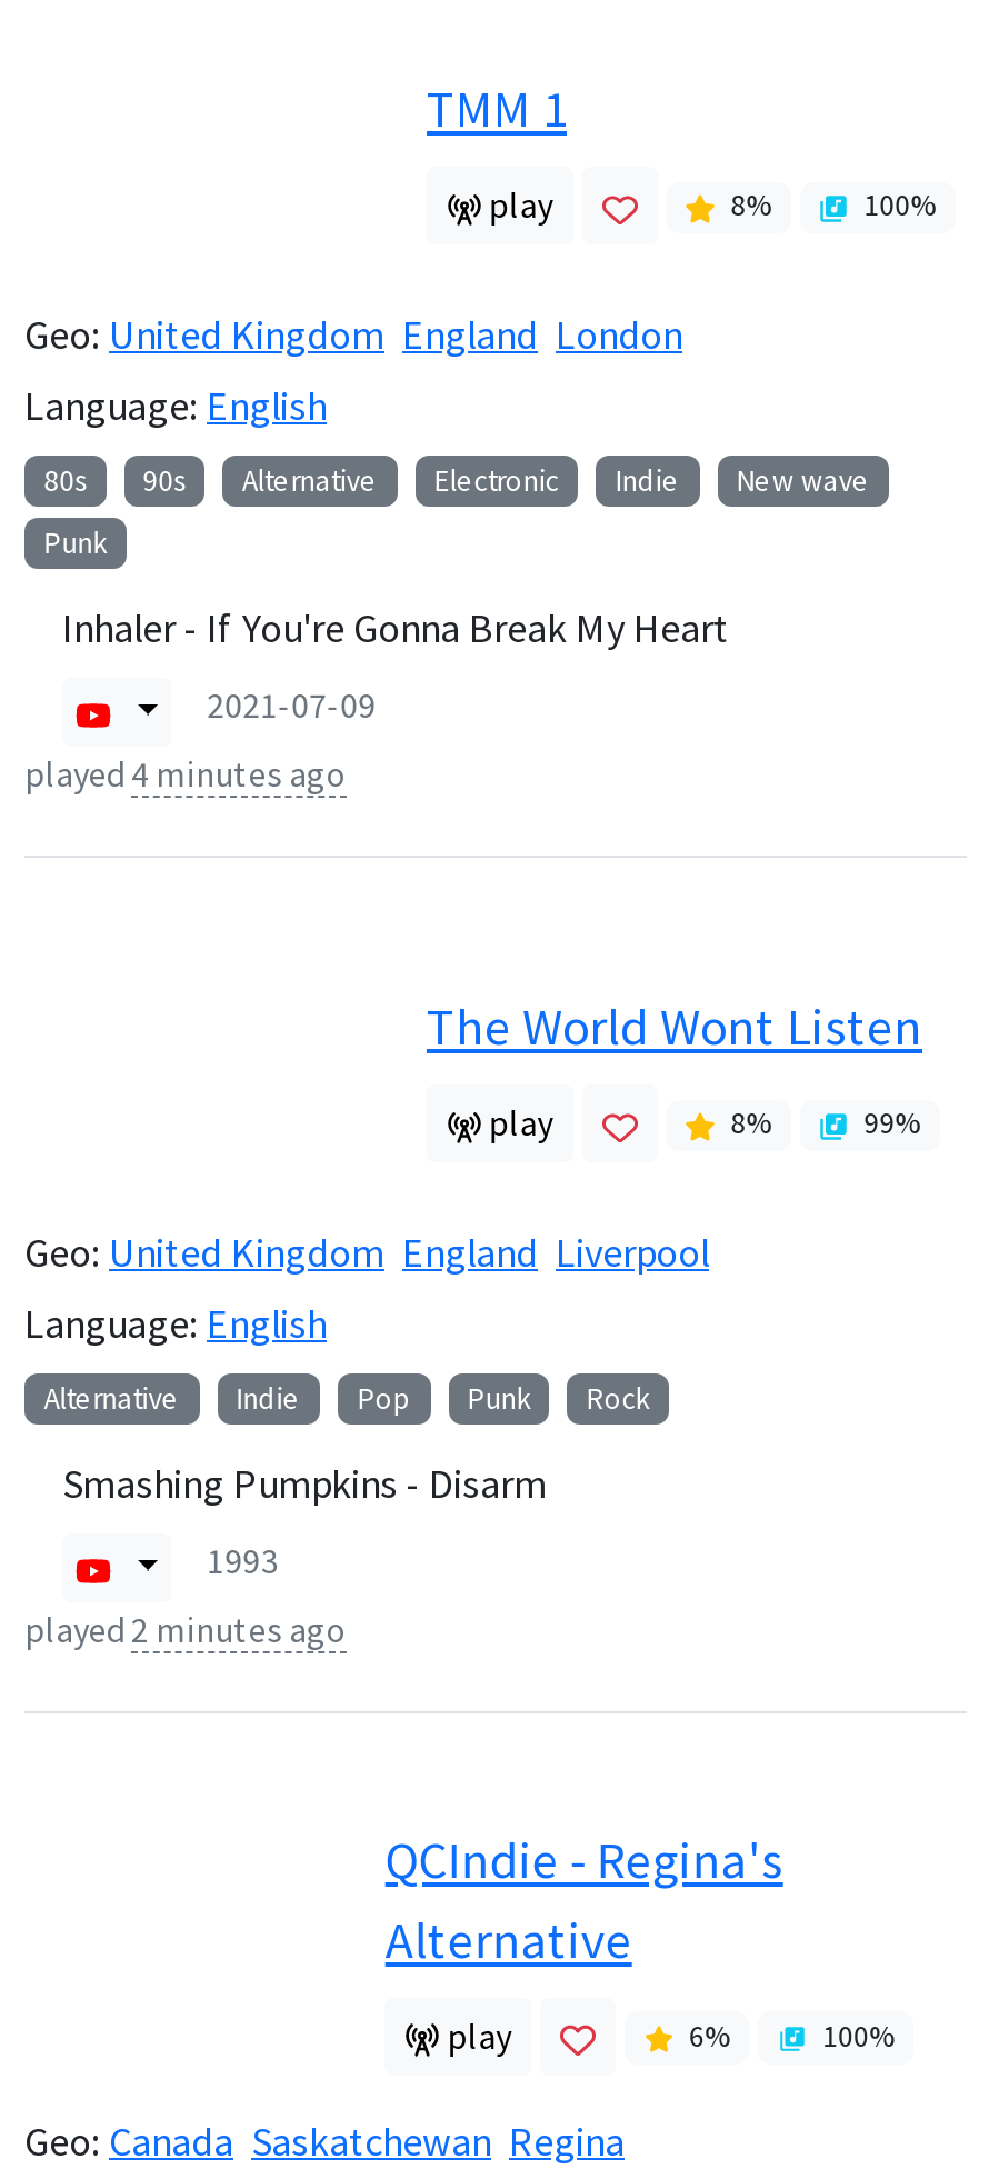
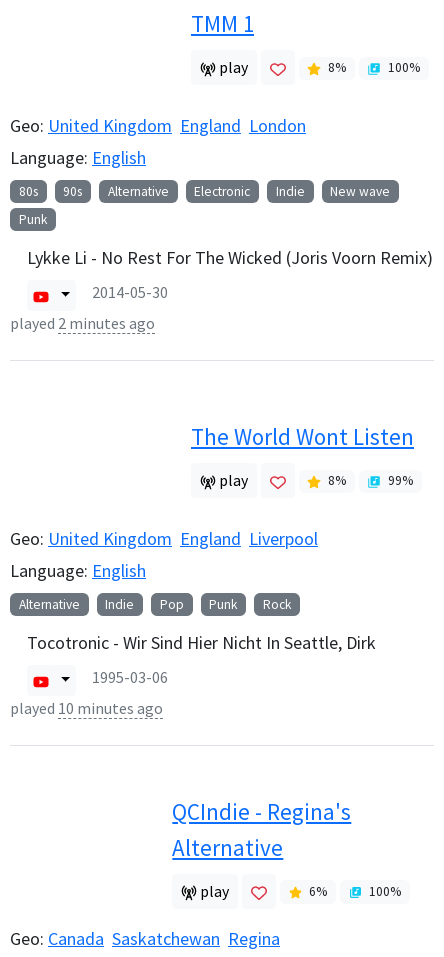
[62,602,729,653] Inhaler - If You're Gonna Break My Heart -> [27,246,433,269] Lykke Li - No Rest For The Wicked (Joris Voorn Remix)
[207,684,376,726] 2021-07-09 -> [92,283,168,302] 2014-05-30
[24,753,347,795] played 4 minutes ago -> none
none -> [10,699,163,718] played 10 minutes ago
[62,1458,547,1509] Smashing Pumpkins - Disarm -> [27,631,376,654] Tocotronic - Wir Sind Hier Nicht In Seattle, Dirk
[207,1540,278,1582] 1993 -> [92,668,168,687] 1995-03-06
moved [24,1609,347,1651] -> [10,314,155,333]: played 2 minutes ago

